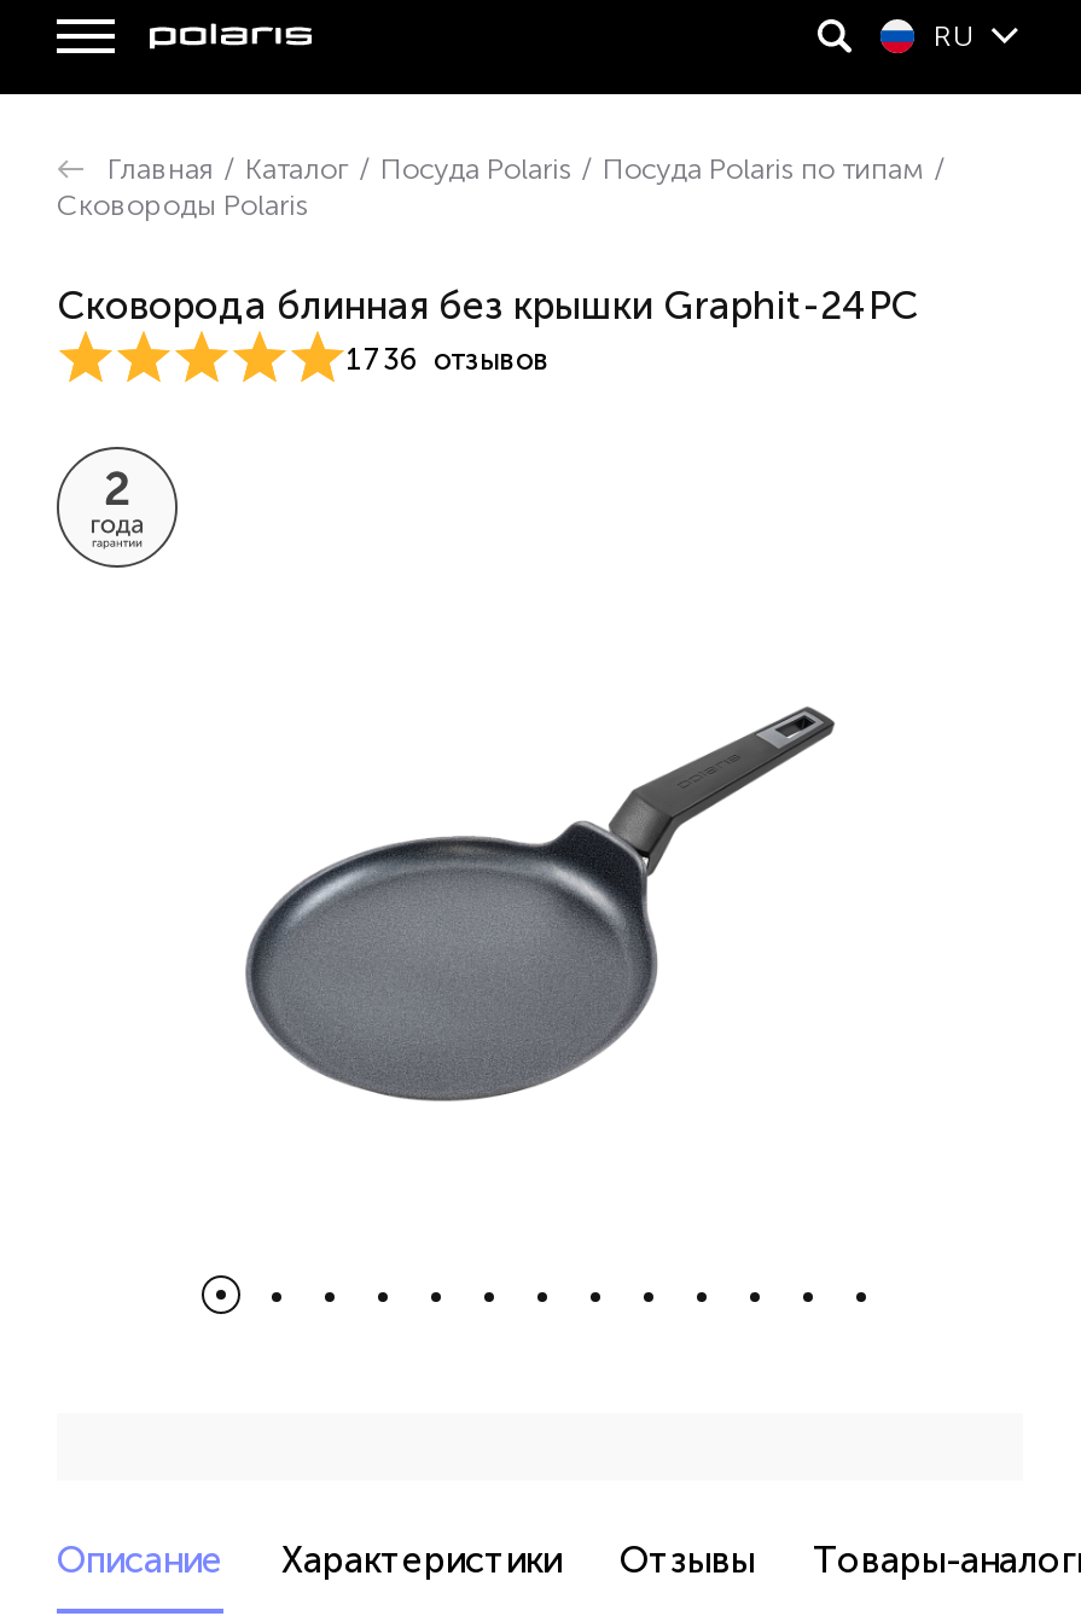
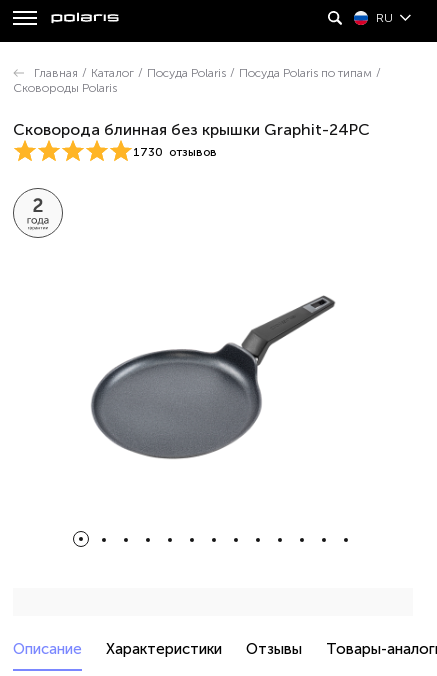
[347,342,550,376] 1736 отзывов -> [133,144,217,158] 1730 отзывов

